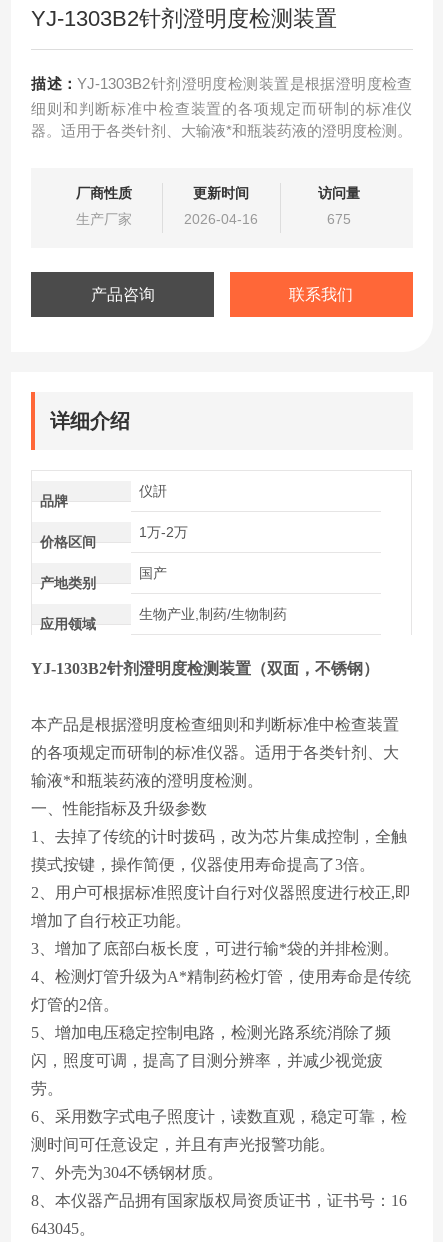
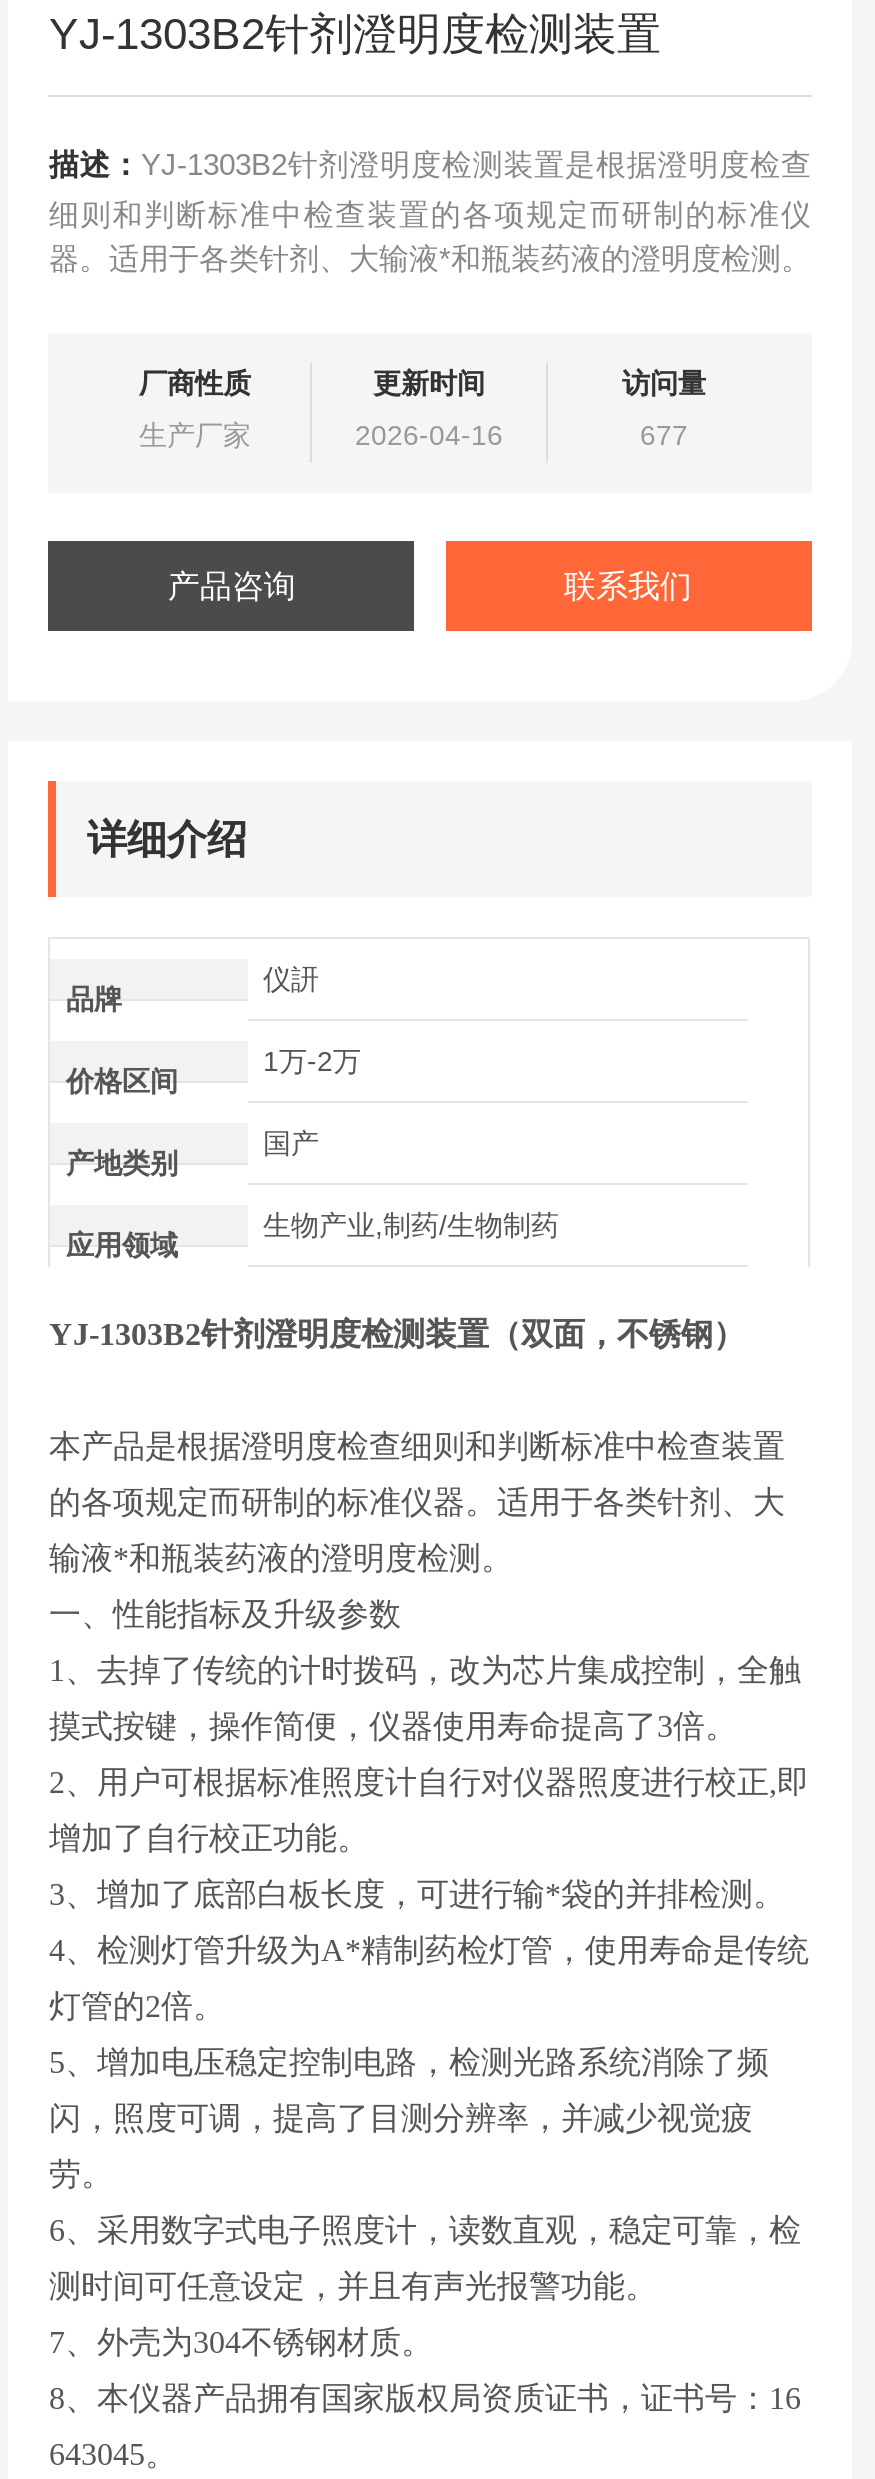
[327,211,351,227] 675 -> [640,418,688,450] 677

